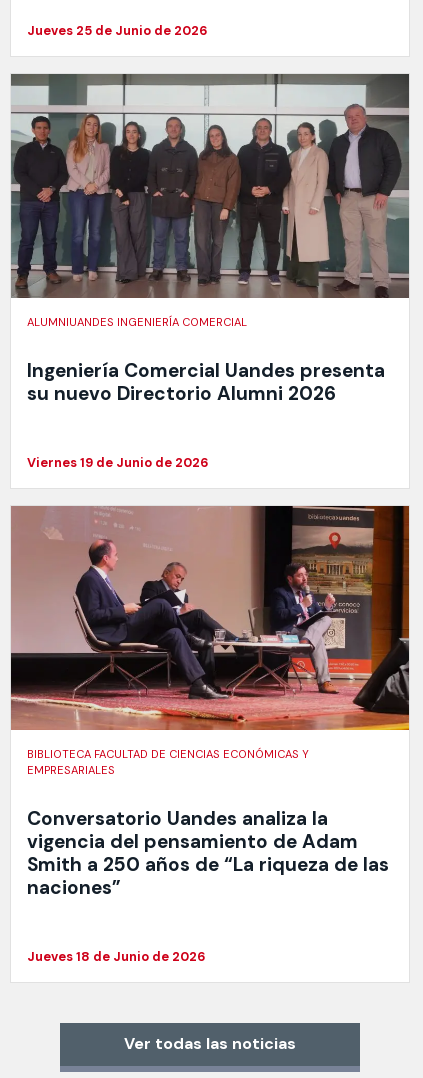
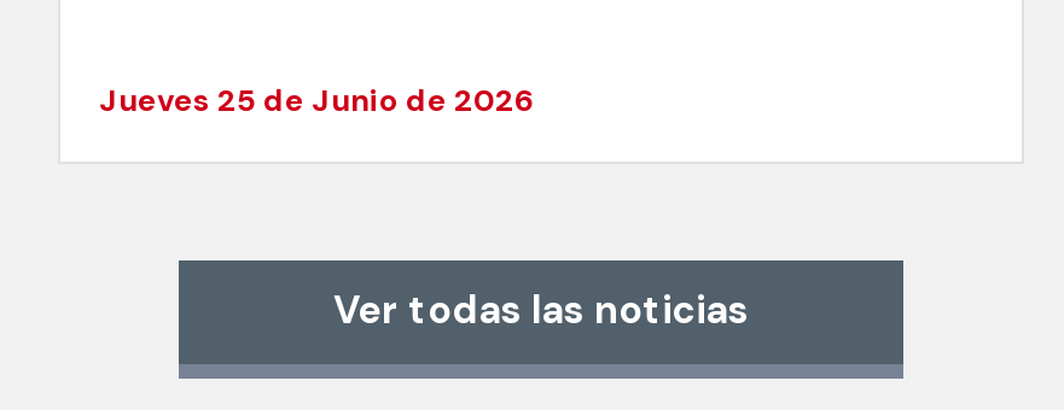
[10,73,410,471] [image] | ALUMNIUANDES INGENIERÍA COMERCIAL | Ingeniería Comercial Uandes presenta | su nuevo Directorio Alumni 2026 | Viernes 19 de Junio de 2026 -> none
[10,505,410,965] [image] | BIBLIOTECA FACULTAD DE CIENCIAS ECONÓMICAS Y | EMPRESARIALES | Conversatorio Uandes analiza la | vigencia del pensamiento de Adam | Smith a 250 años de “La riqueza de las | naciones” | Jueves 18 de Junio de 2026 -> none

